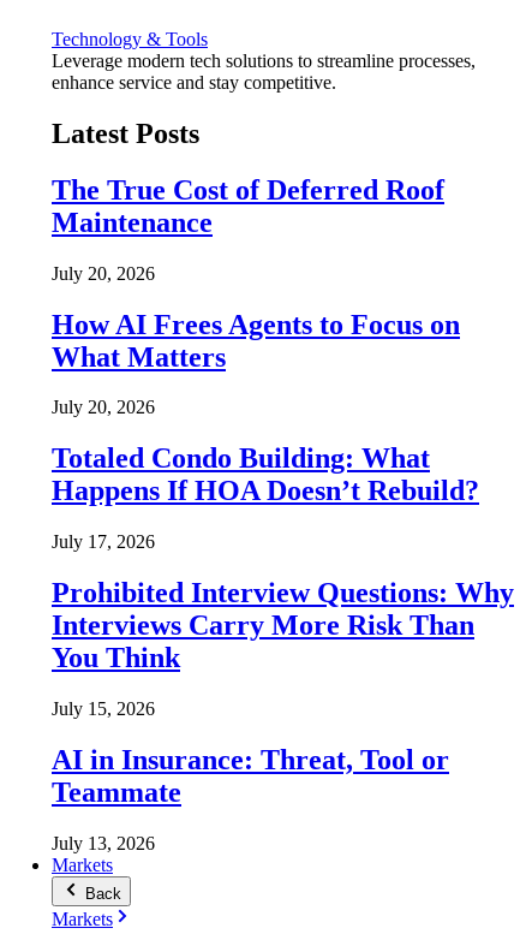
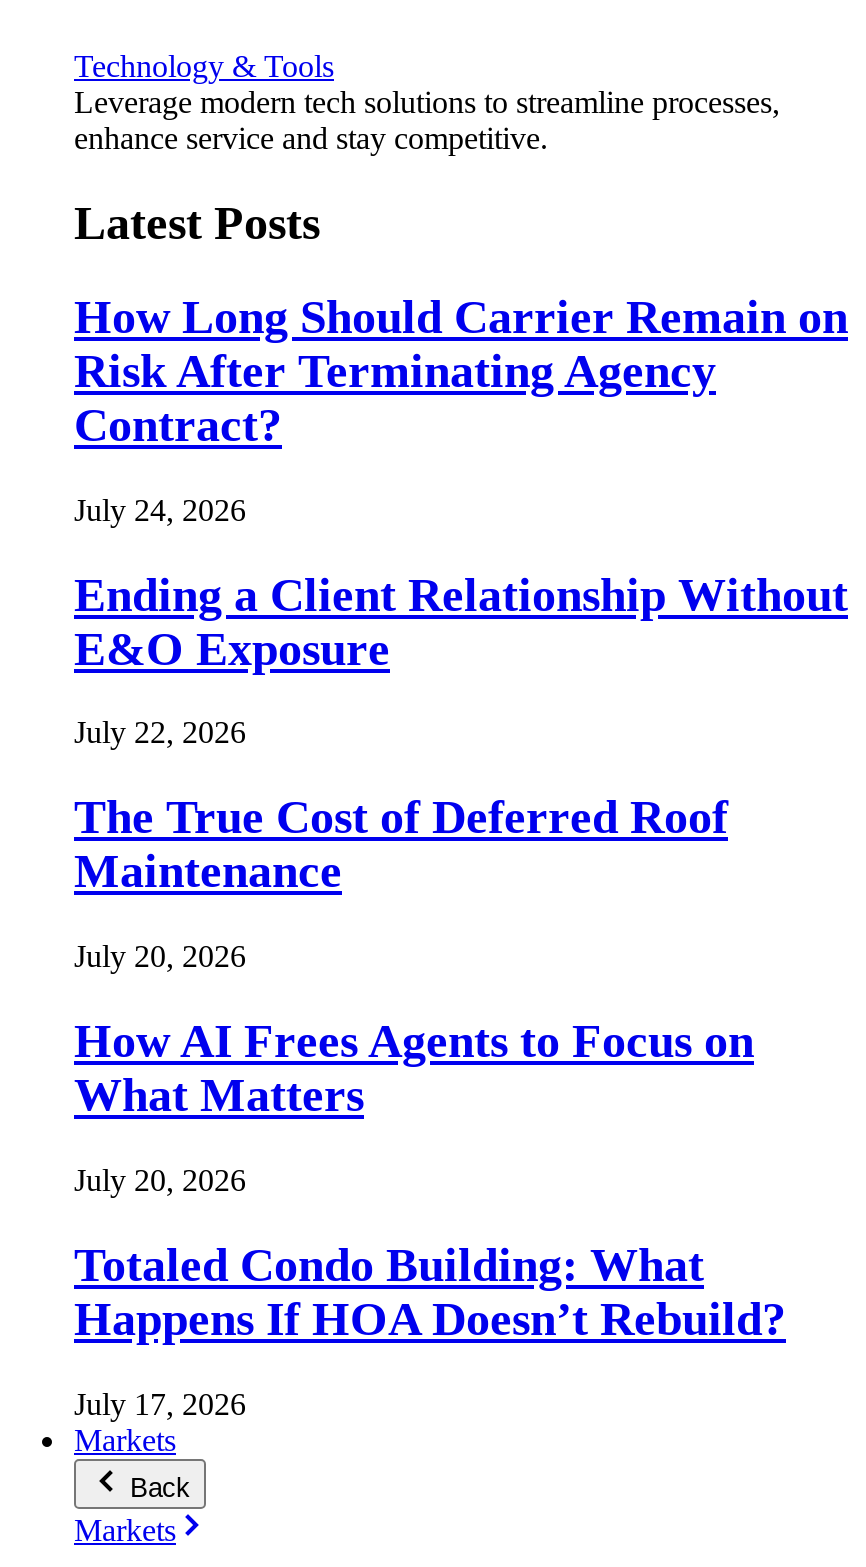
none -> [74,290,848,750] How Long Should Carrier Remain on | Risk After Terminating Agency | Contract? | July 24, 2026 | Ending a Client Relationship Without | E&O Exposure | July 22, 2026
moved [52,174,479,552] -> [74,792,786,1421]: The True Cost of Deferred Roof | Maintenance | July 20, 2026 | ... | Happens If HOA Doesn’t Rebuild? | July 17, 2026
[52,577,514,853] Prohibited Interview Questions: Why | Interviews Carry More Risk Than | You Think | July 15, 2026 | AI in Insurance: Threat, Tool or | Teammate | July 13, 2026 -> none

